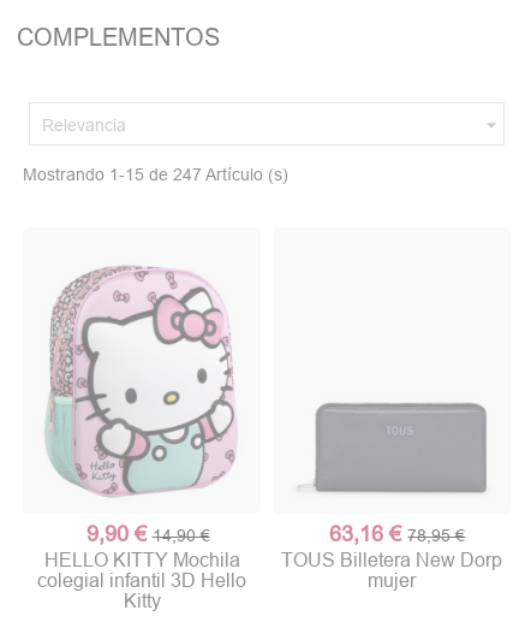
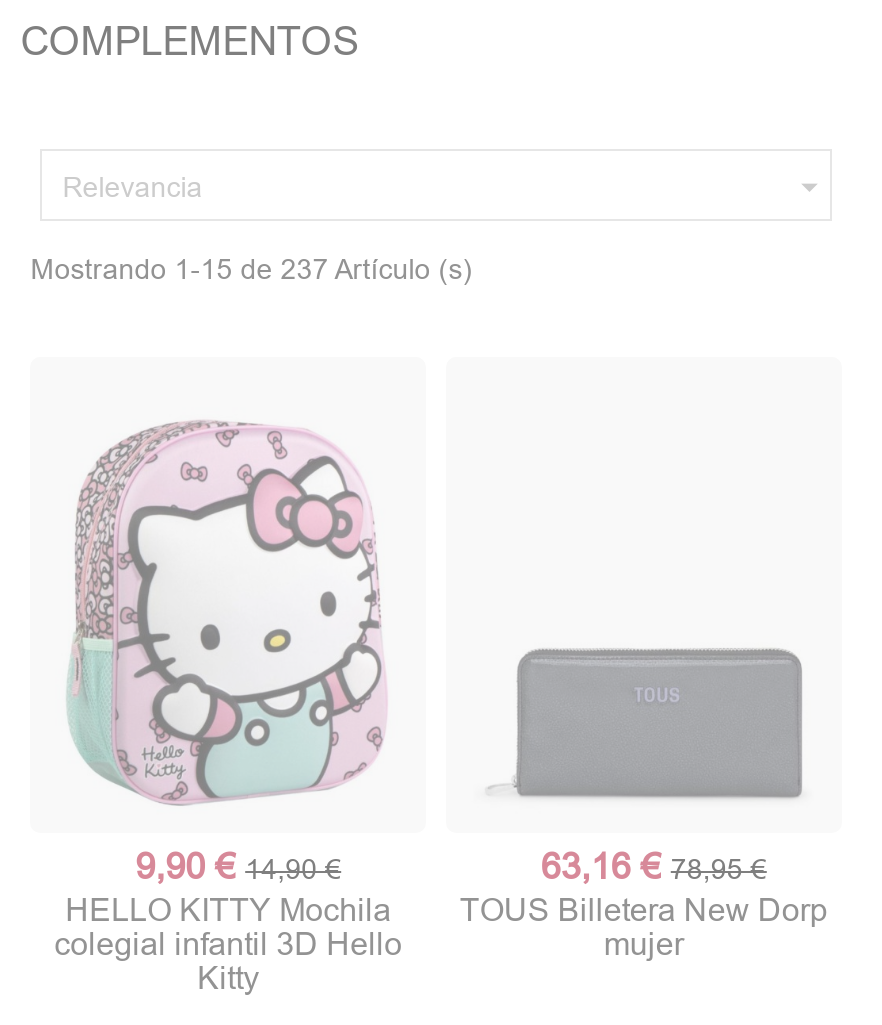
[23,165,289,185] Mostrando 1-15 de 247 Artículo (s) -> [30,254,472,286] Mostrando 1-15 de 237 Artículo (s)

